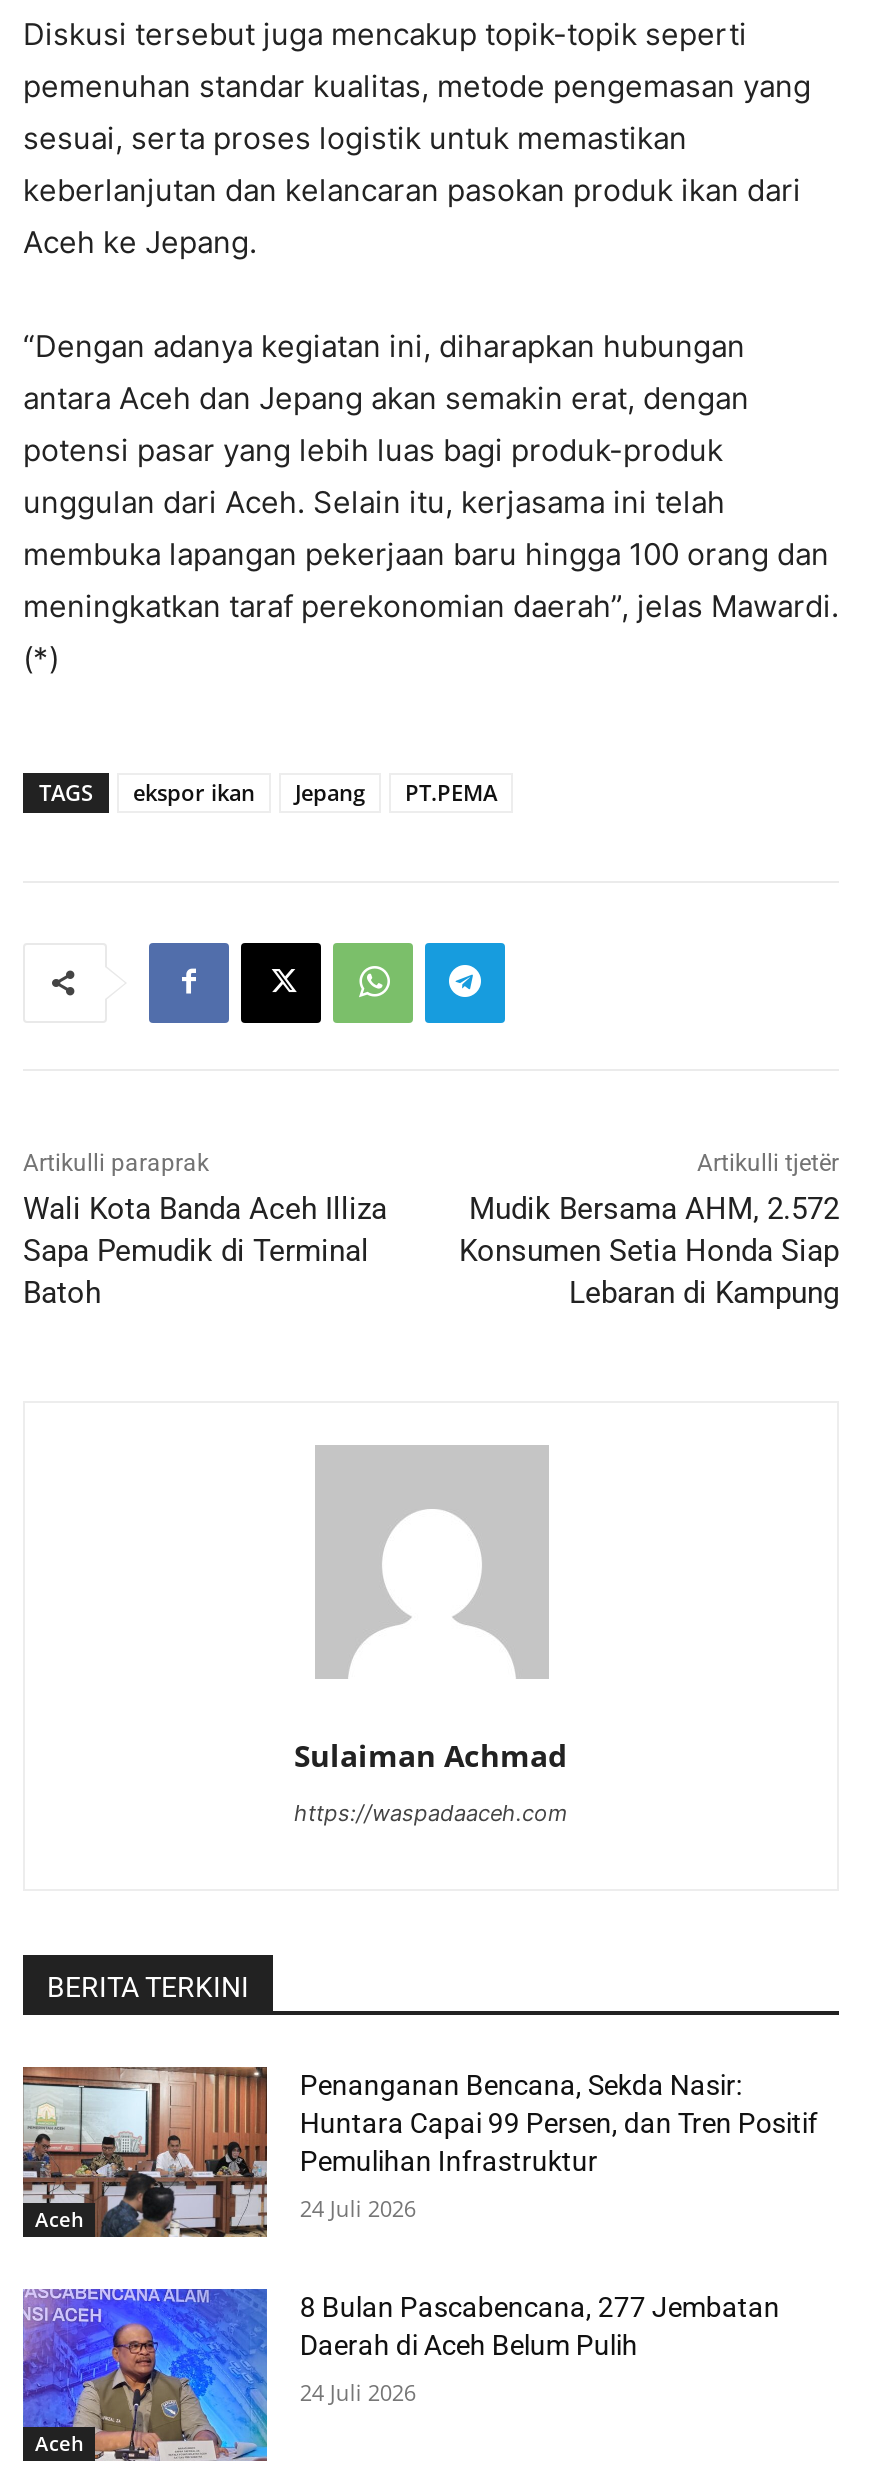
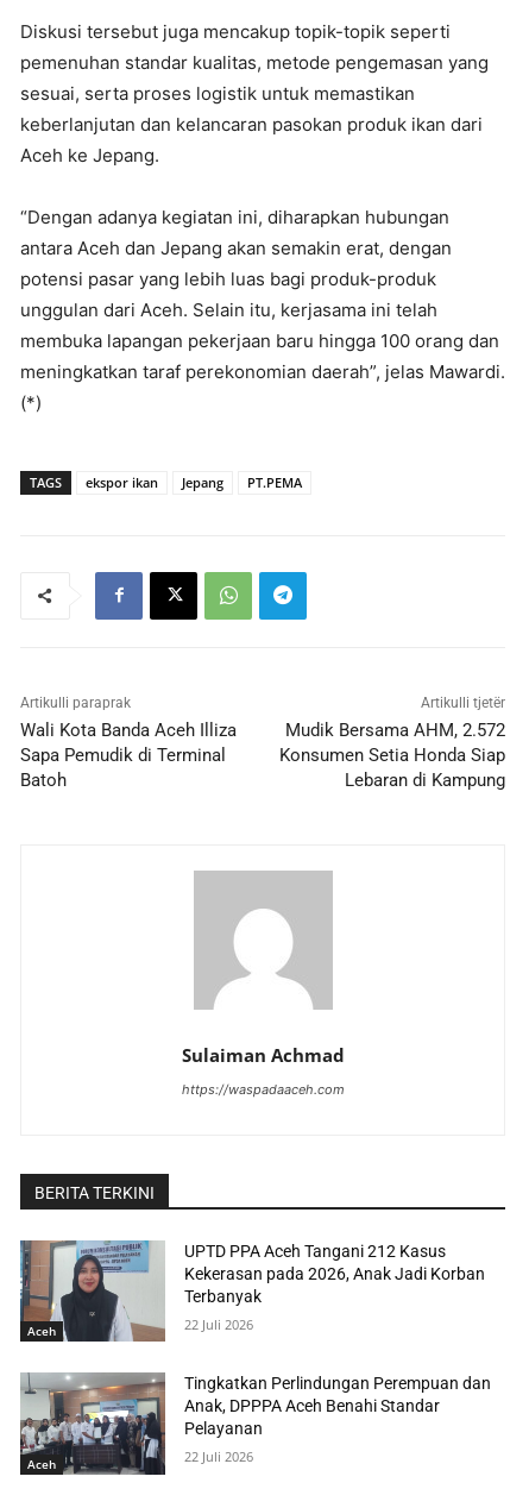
[21,2065,818,2239] [image] | Penanganan Bencana, Sekda Nasir: | Huntara Capai 99 Persen, dan Tren Positif | Pemulihan Infrastruktur -> [19,1239,485,1343] [image] | UPTD PPA Aceh Tangani 212 Kasus | Kekerasan pada 2026, Anak Jadi Korban | Terbanyak
[300,2192,416,2222] 24 Juli 2026 -> [185,1315,254,1333] 22 Juli 2026
[21,2287,780,2461] [image] | 8 Bulan Pascabencana, 277 Jembatan | Daerah di Aceh Belum Pulih -> [19,1371,491,1476] [image] | Tingkatkan Perlindungan Perempuan dan | Anak, DPPPA Aceh Benahi Standar | Pelayanan
[300,2378,416,2408] 24 Juli 2026 -> [185,1448,254,1466] 22 Juli 2026

